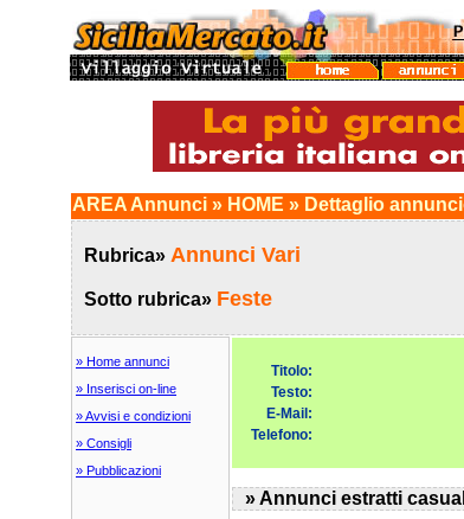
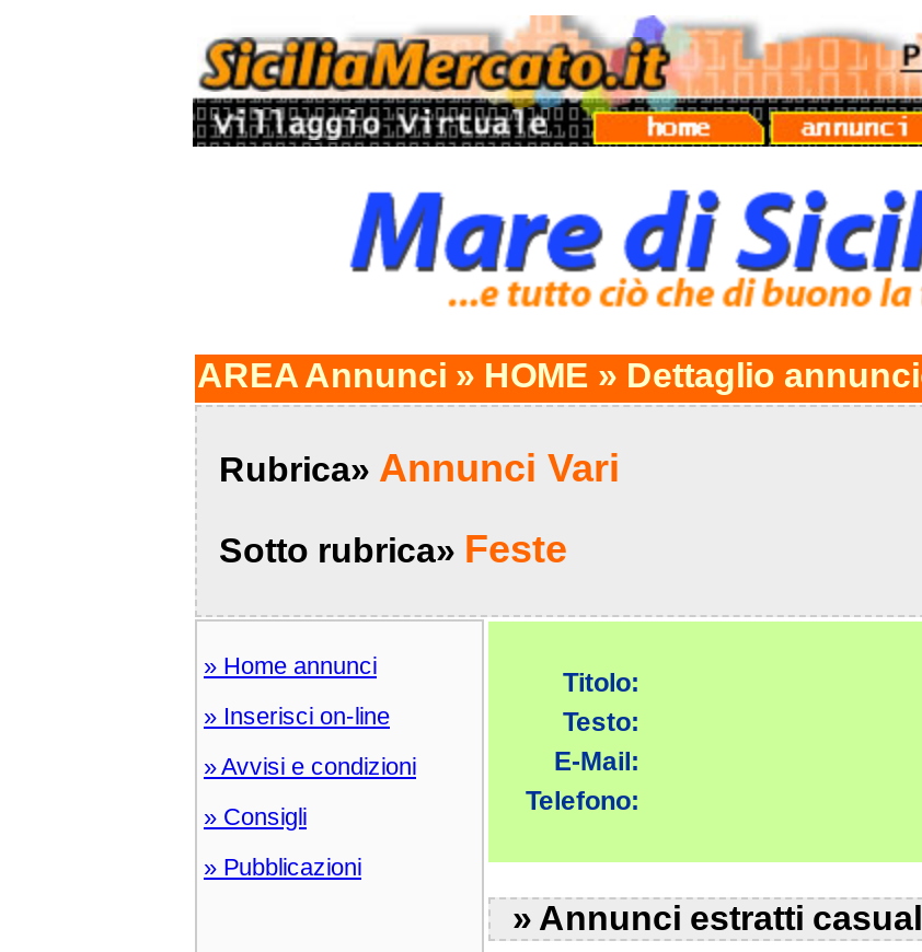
[152,100,460,173] [image] -> [346,184,915,315] [image]

